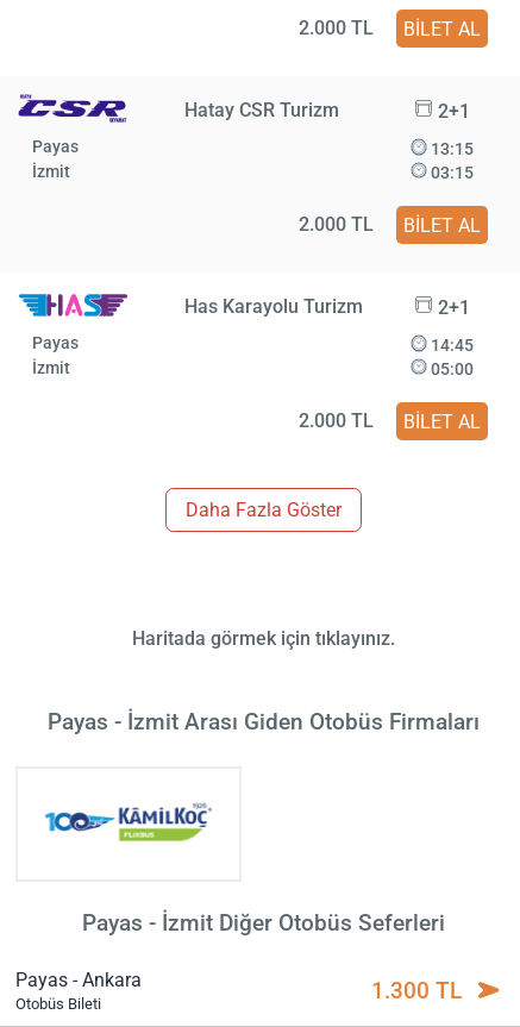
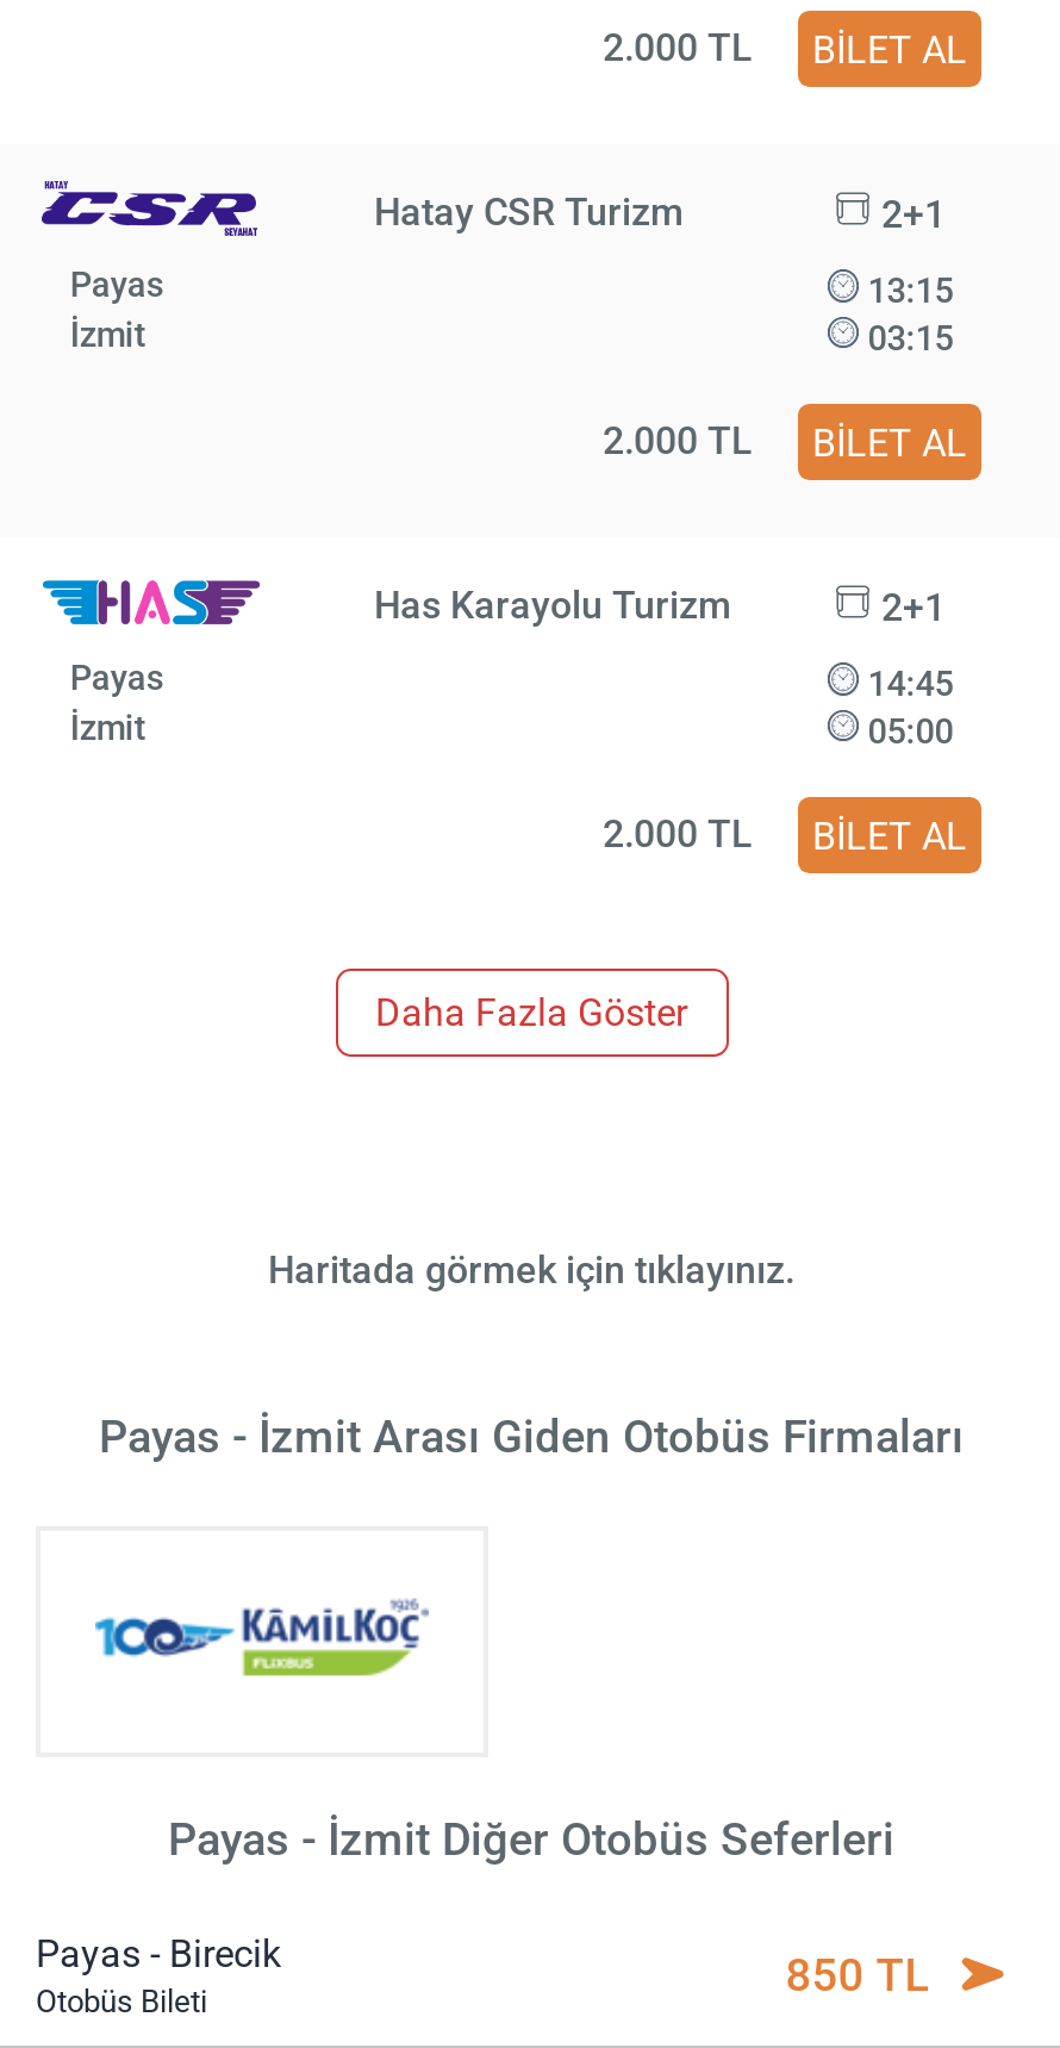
[15,968,142,991] Payas - Ankara -> [36,1931,281,1976] Payas - Birecik
[371,977,461,1004] 1.300 TL -> [785,1947,928,2002] 850 TL

